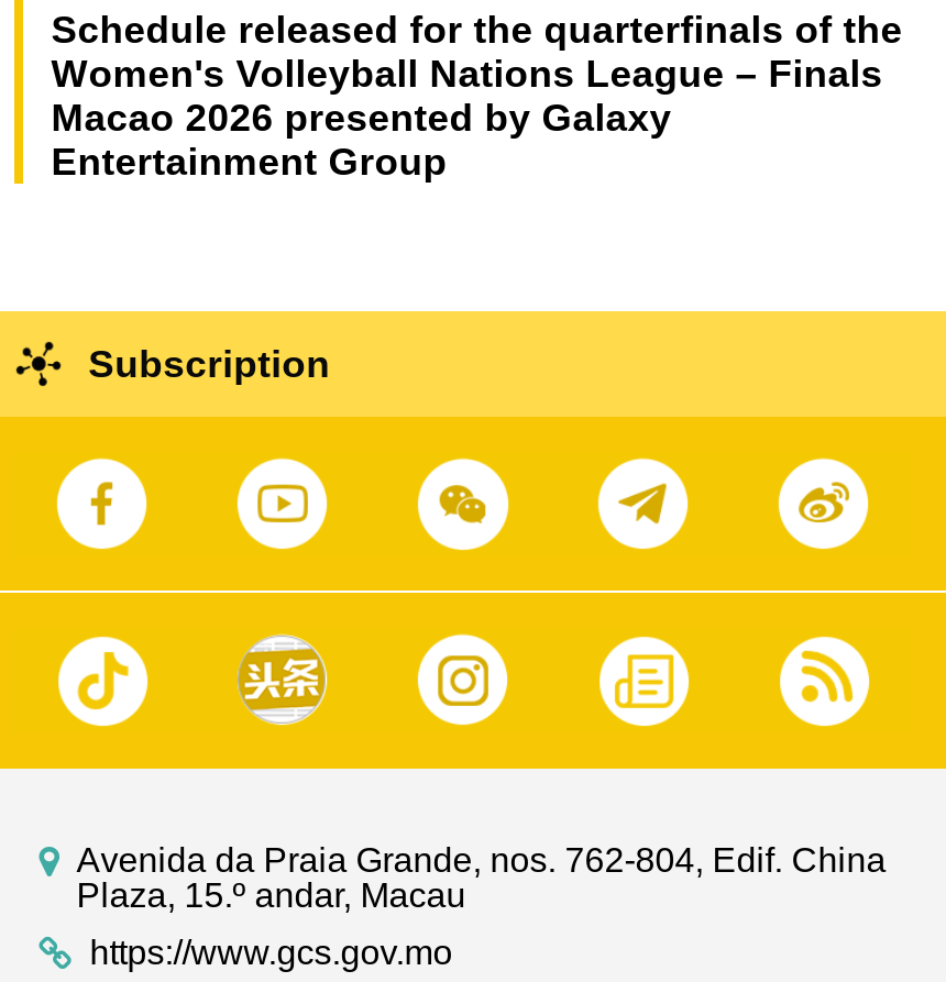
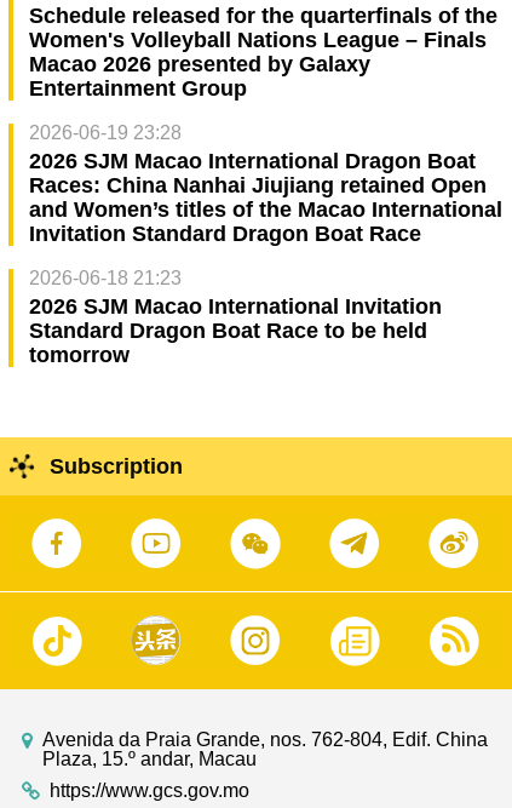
none -> [29,122,502,367] 2026-06-19 23:28 | 2026 SJM Macao International Dragon Boat | Races: China Nanhai Jiujiang retained Open | and Women’s titles of the Macao International | Invitation Standard Dragon Boat Race | 2026-06-18 21:23 | 2026 SJM Macao International Invitation | Standard Dragon Boat Race to be held | tomorrow

